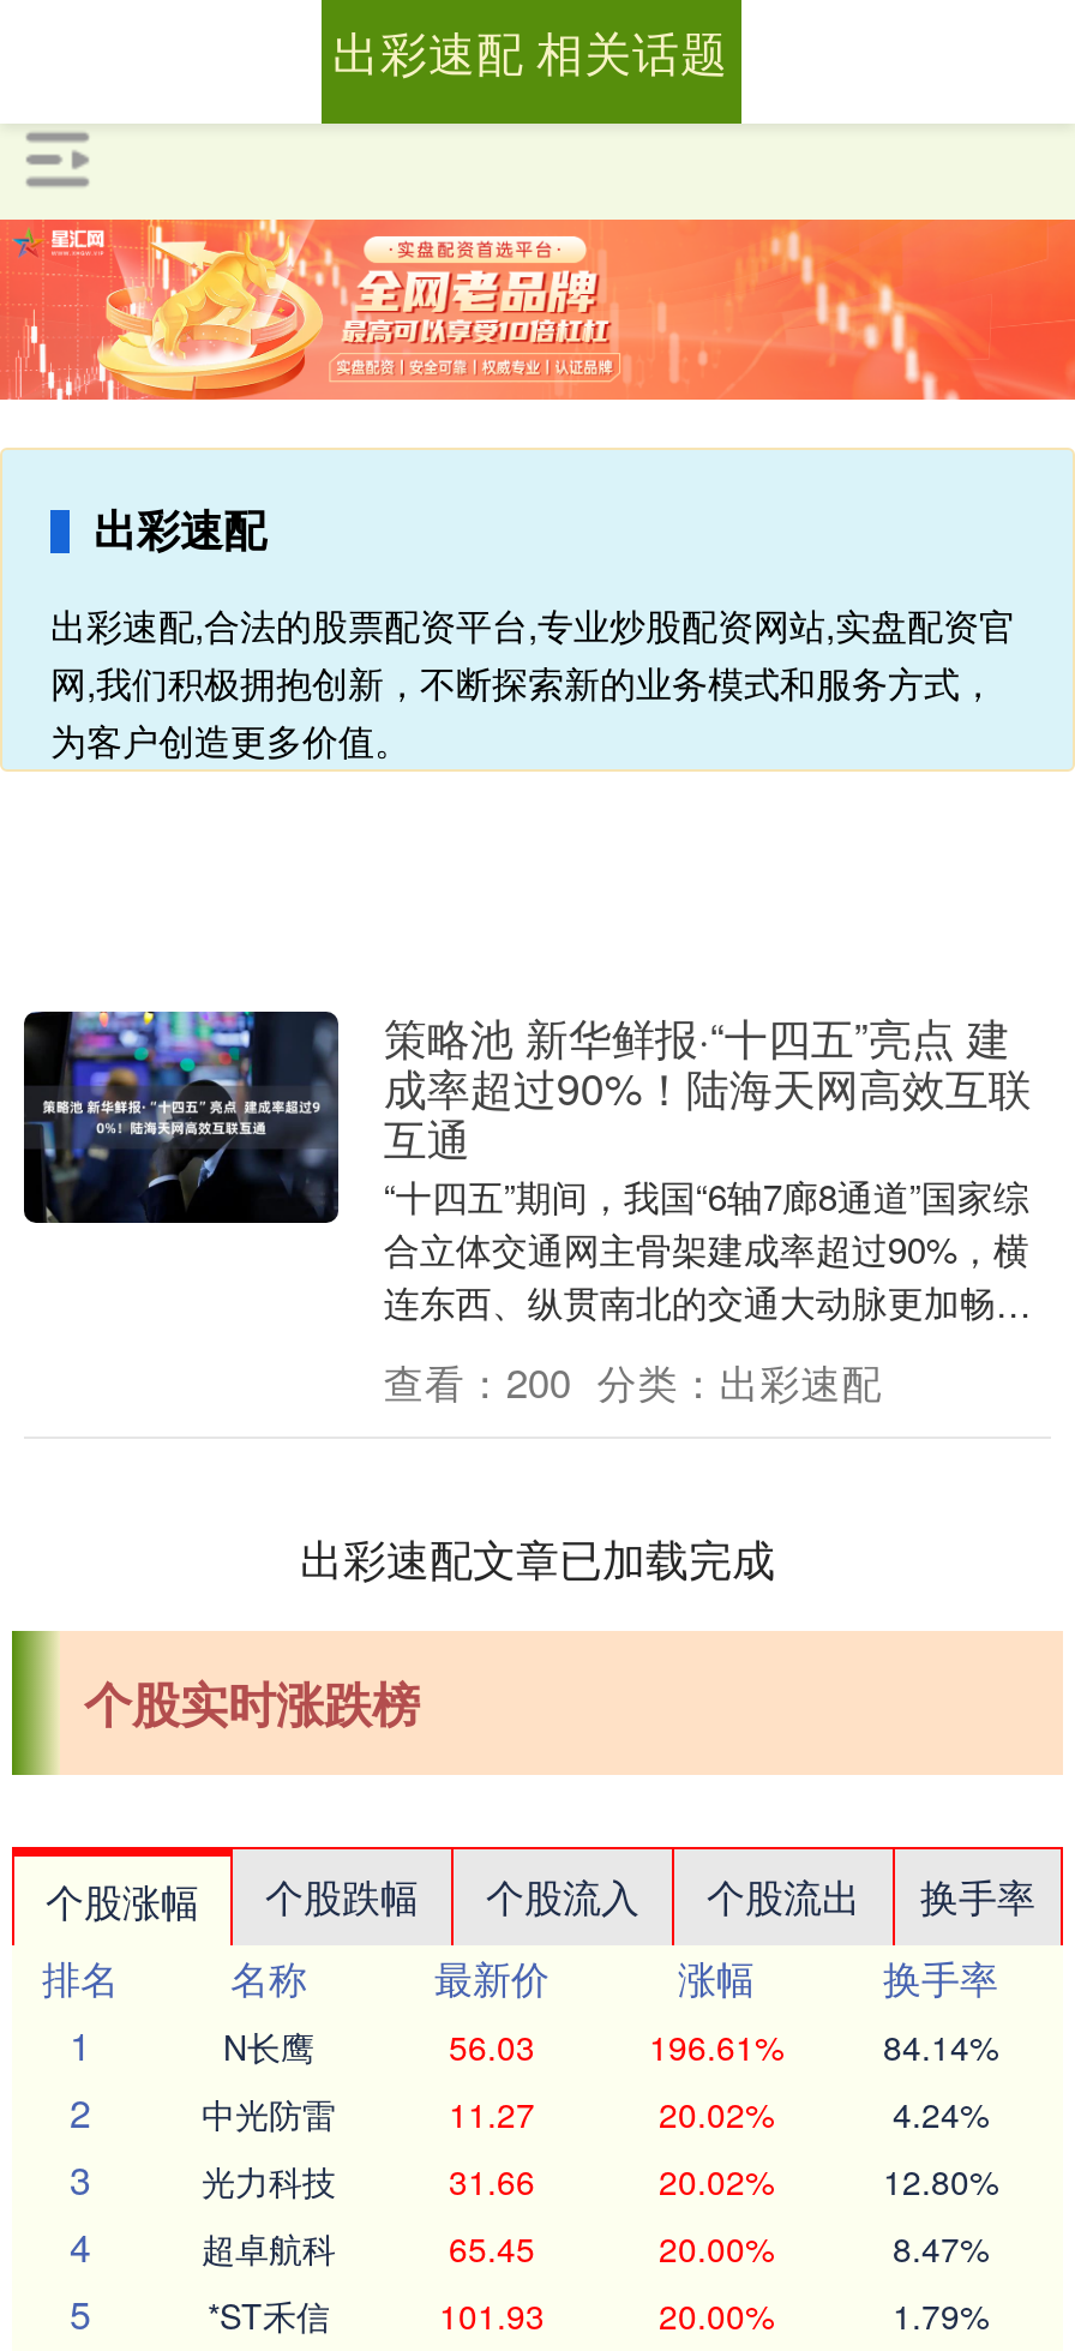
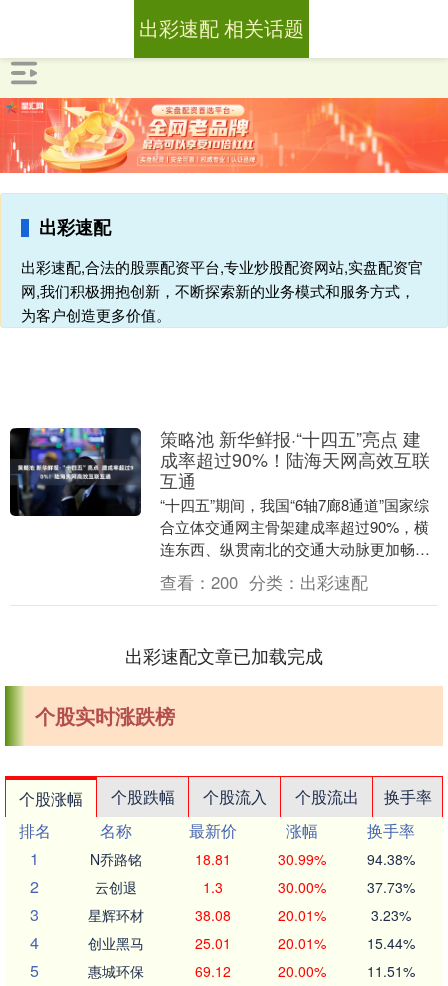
[223,2023,998,2071] N长鹰 | 56.03 | 196.61% | 84.14% -> [90,849,414,869] N乔路铭 | 18.81 | 30.99% | 94.38%
[202,2090,989,2138] 中光防雷 | 11.27 | 20.02% | 4.24% -> [95,877,414,897] 云创退 | 1.3 | 30.00% | 37.73%
[202,2158,998,2206] 光力科技 | 31.66 | 20.02% | 12.80% -> [88,905,410,925] 星辉环材 | 38.08 | 20.01% | 3.23%
[202,2225,989,2273] 超卓航科 | 65.45 | 20.00% | 8.47% -> [88,933,414,953] 创业黑马 | 25.01 | 20.01% | 15.44%
[208,2292,545,2340] *ST禾信 | 101.93 -> [88,961,230,981] 惠城环保 | 69.12
[893,2292,989,2340] 1.79% -> [366,961,414,981] 11.51%

